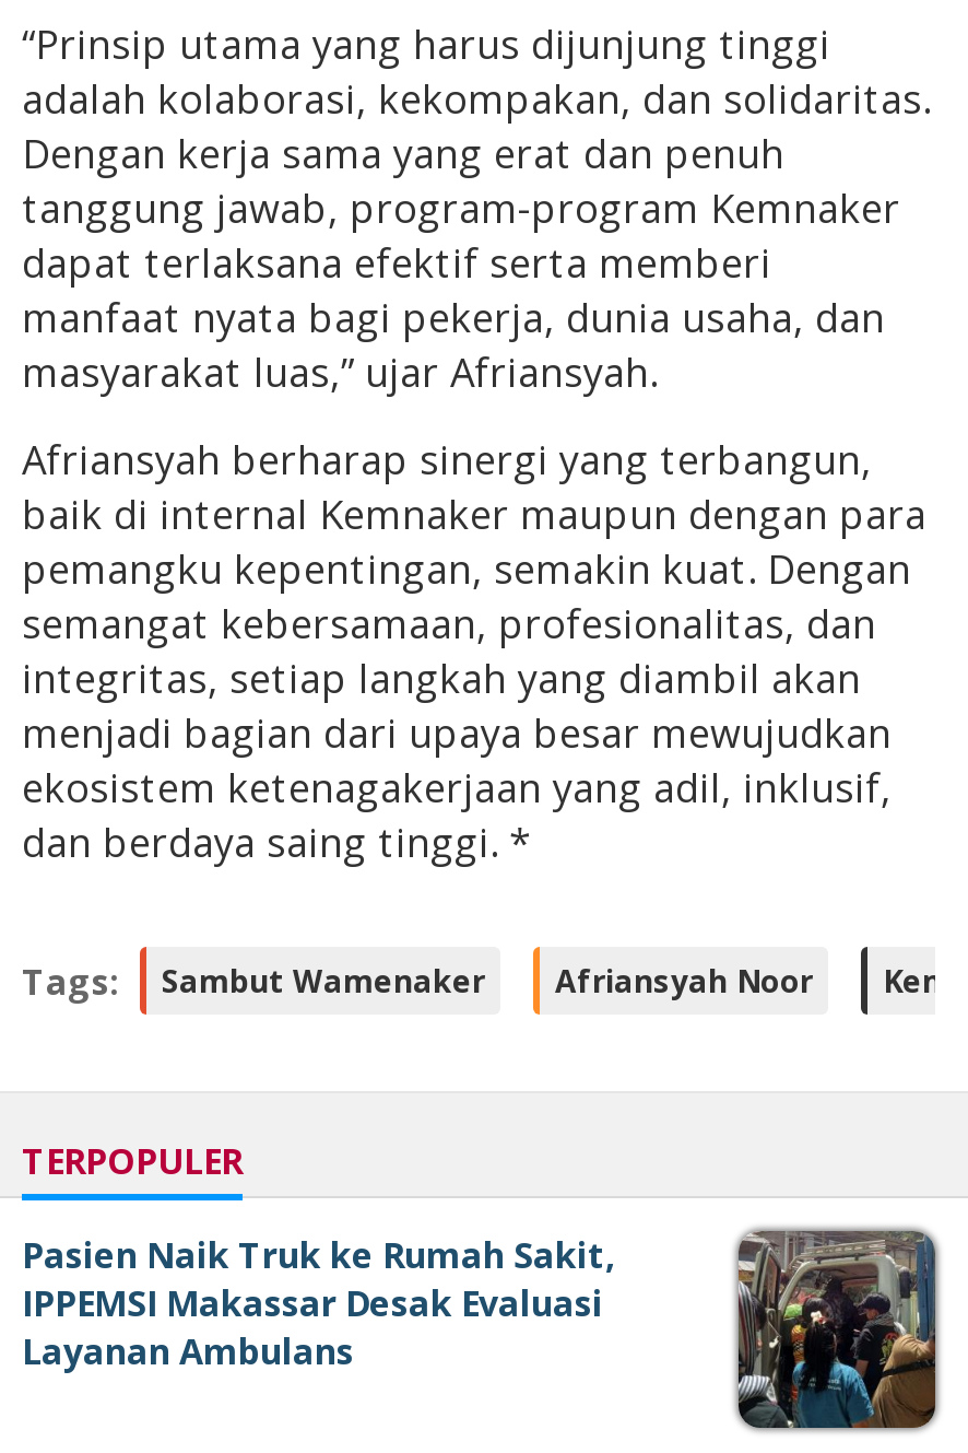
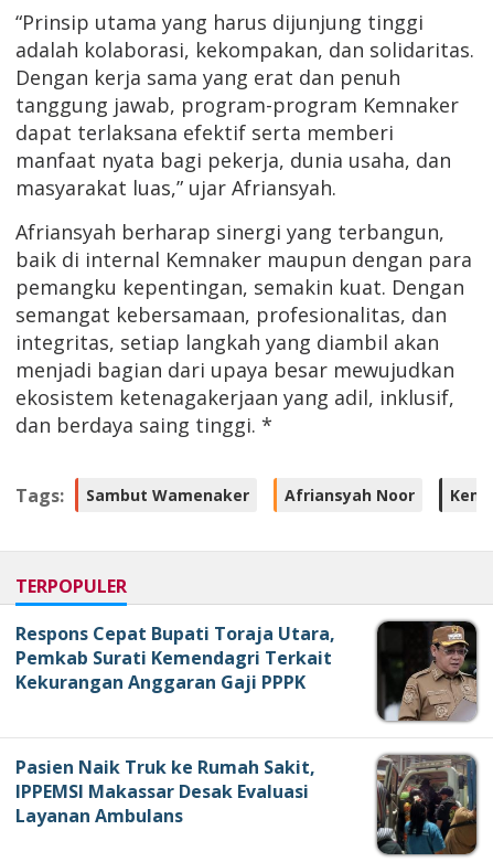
none -> [15,621,476,722] [image] | Respons Cepat Bupati Toraja Utara, | Pemkab Surati Kemendagri Terkait | Kekurangan Anggaran Gaji PPPK

